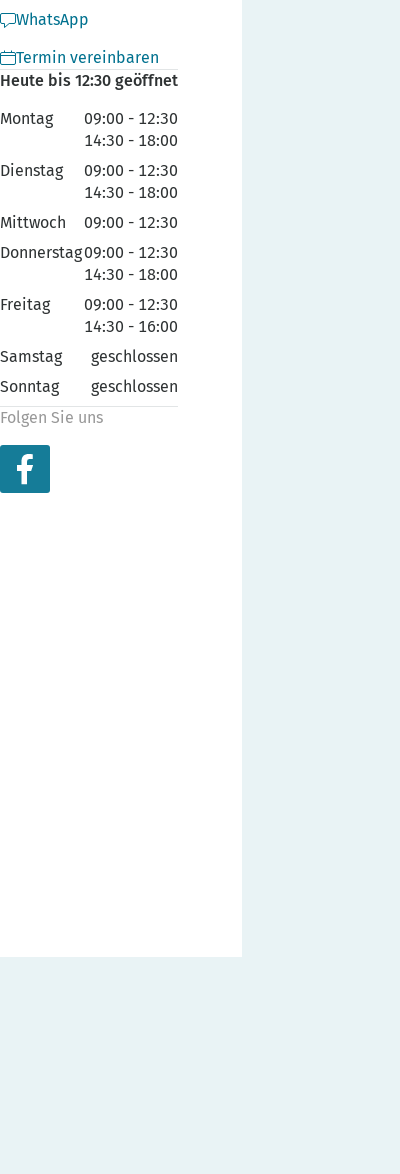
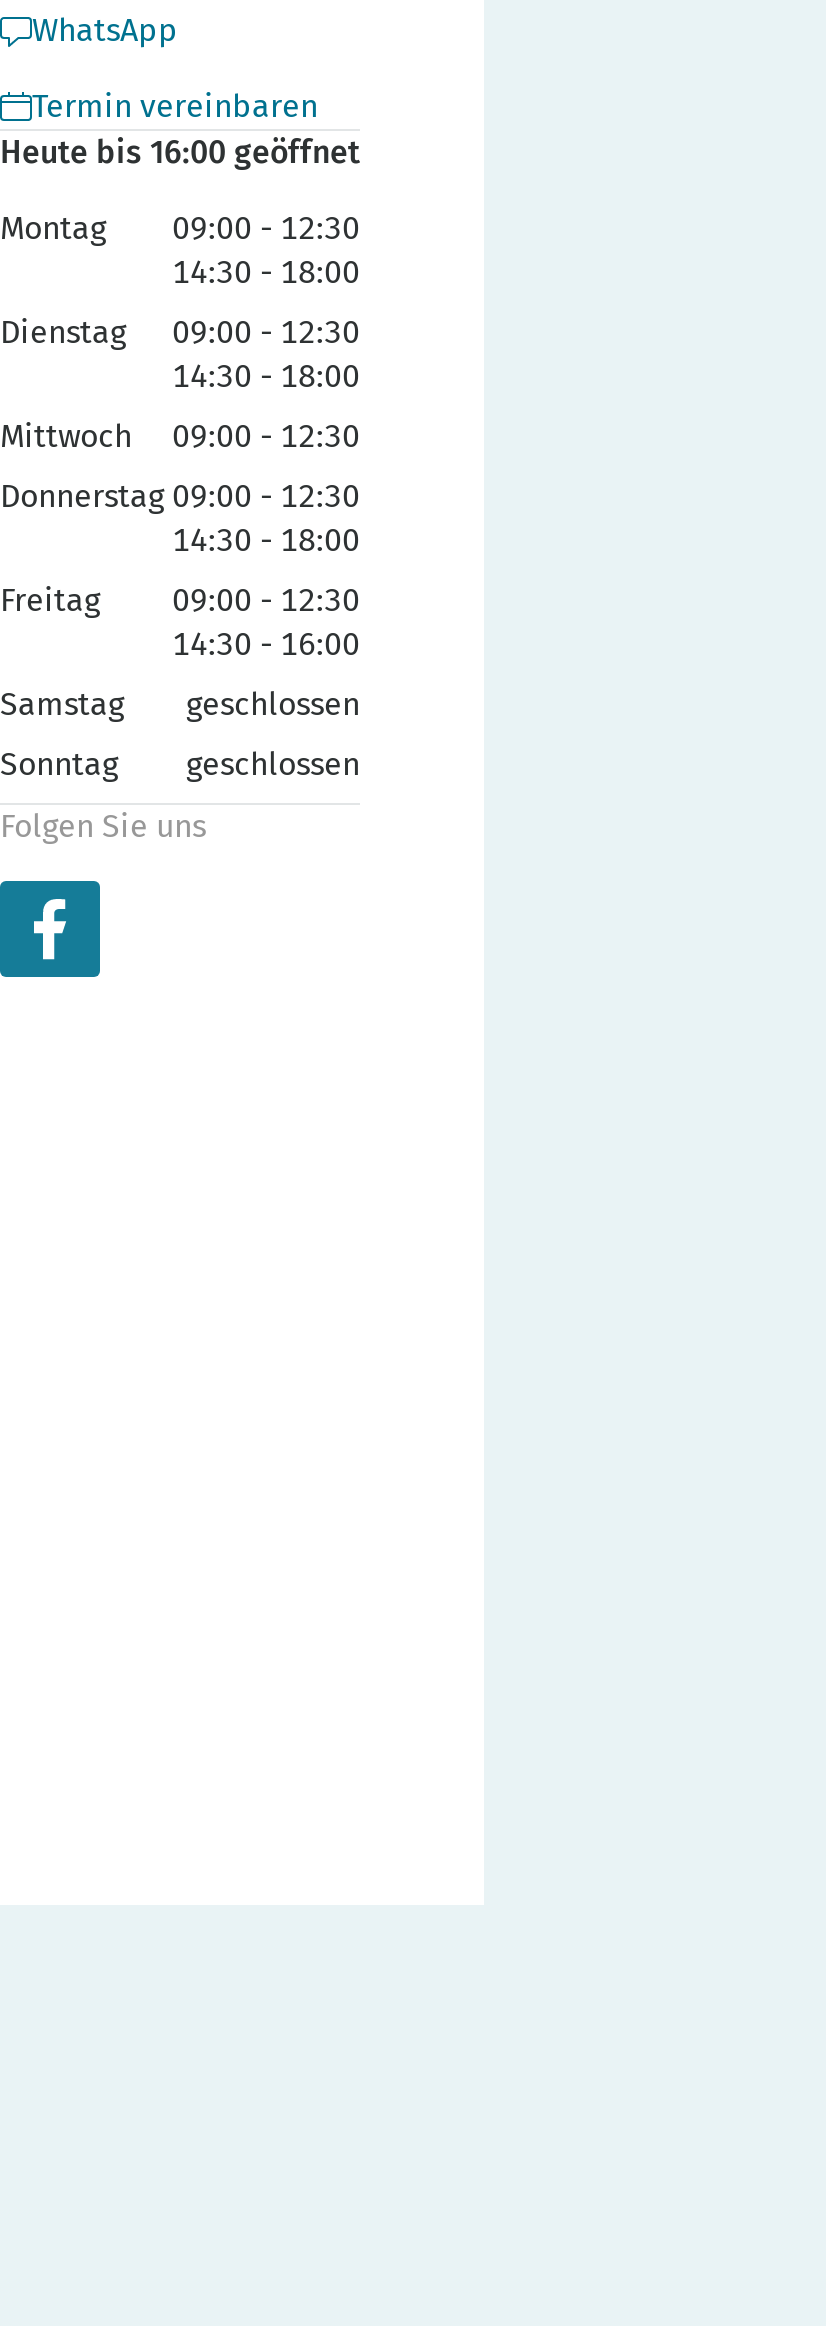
[0,71,178,90] Heute bis 12:30 geöffnet -> [0,133,360,171] Heute bis 16:00 geöffnet

